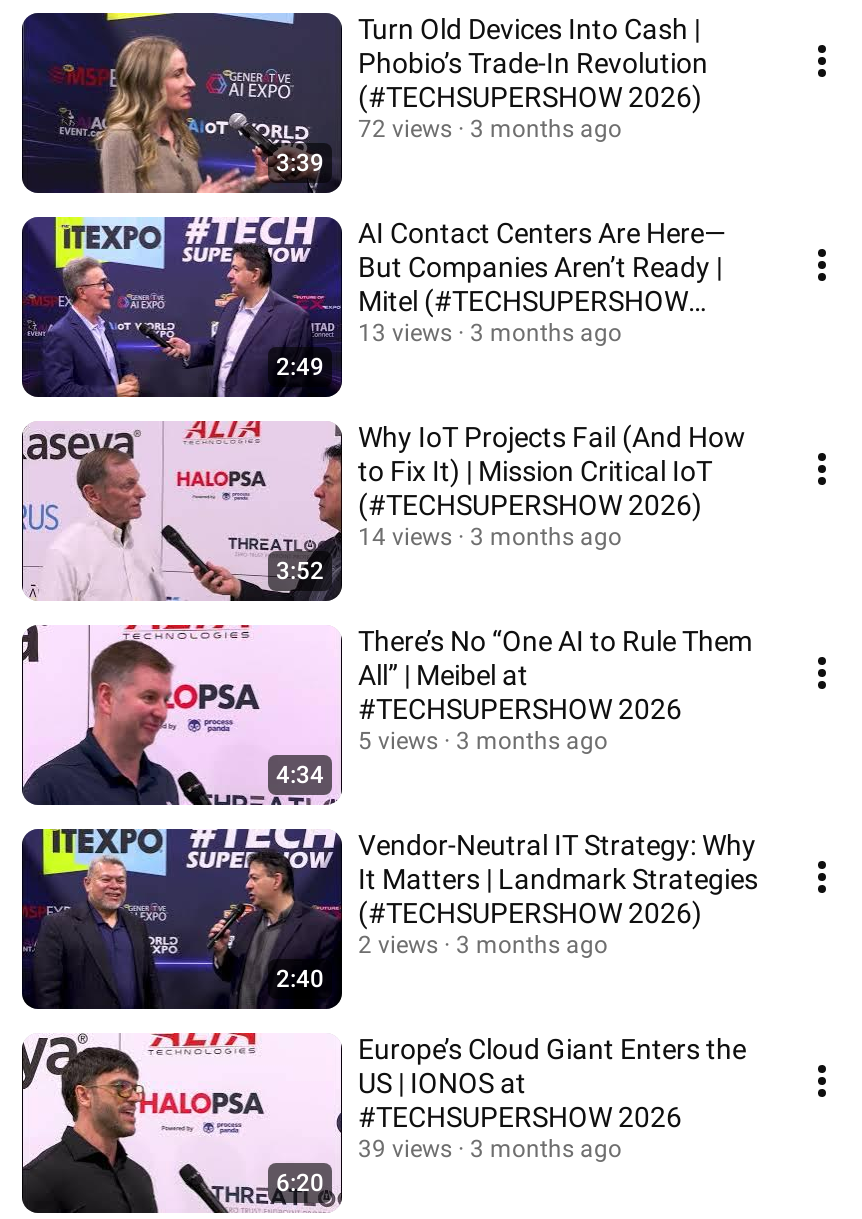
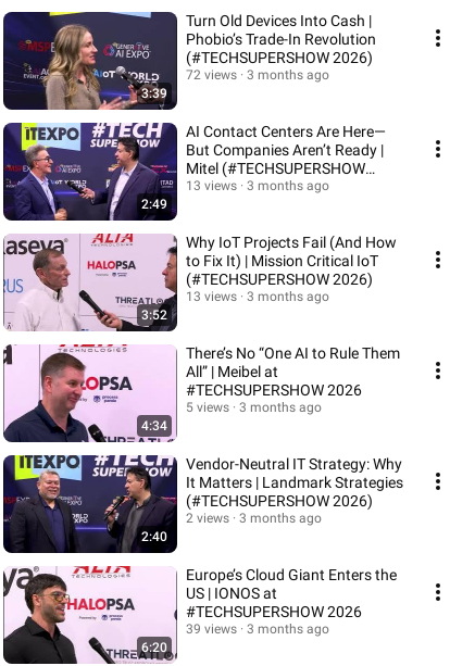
[358,523,622,551] 14 views 3 months ago -> [186,289,329,304] 13 views 3 months ago

